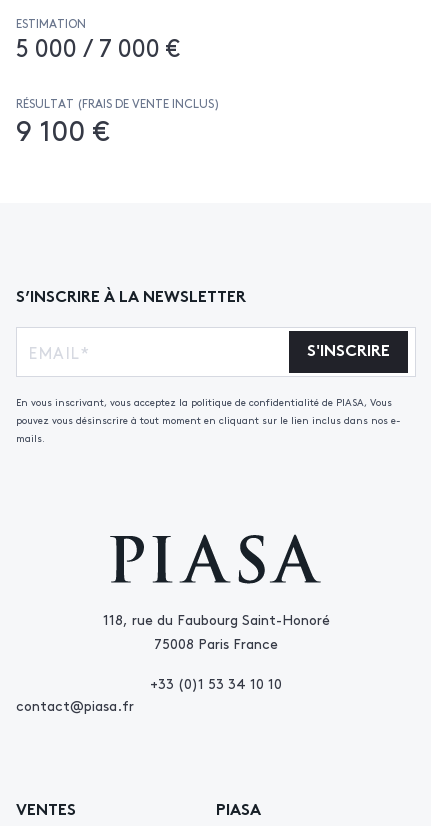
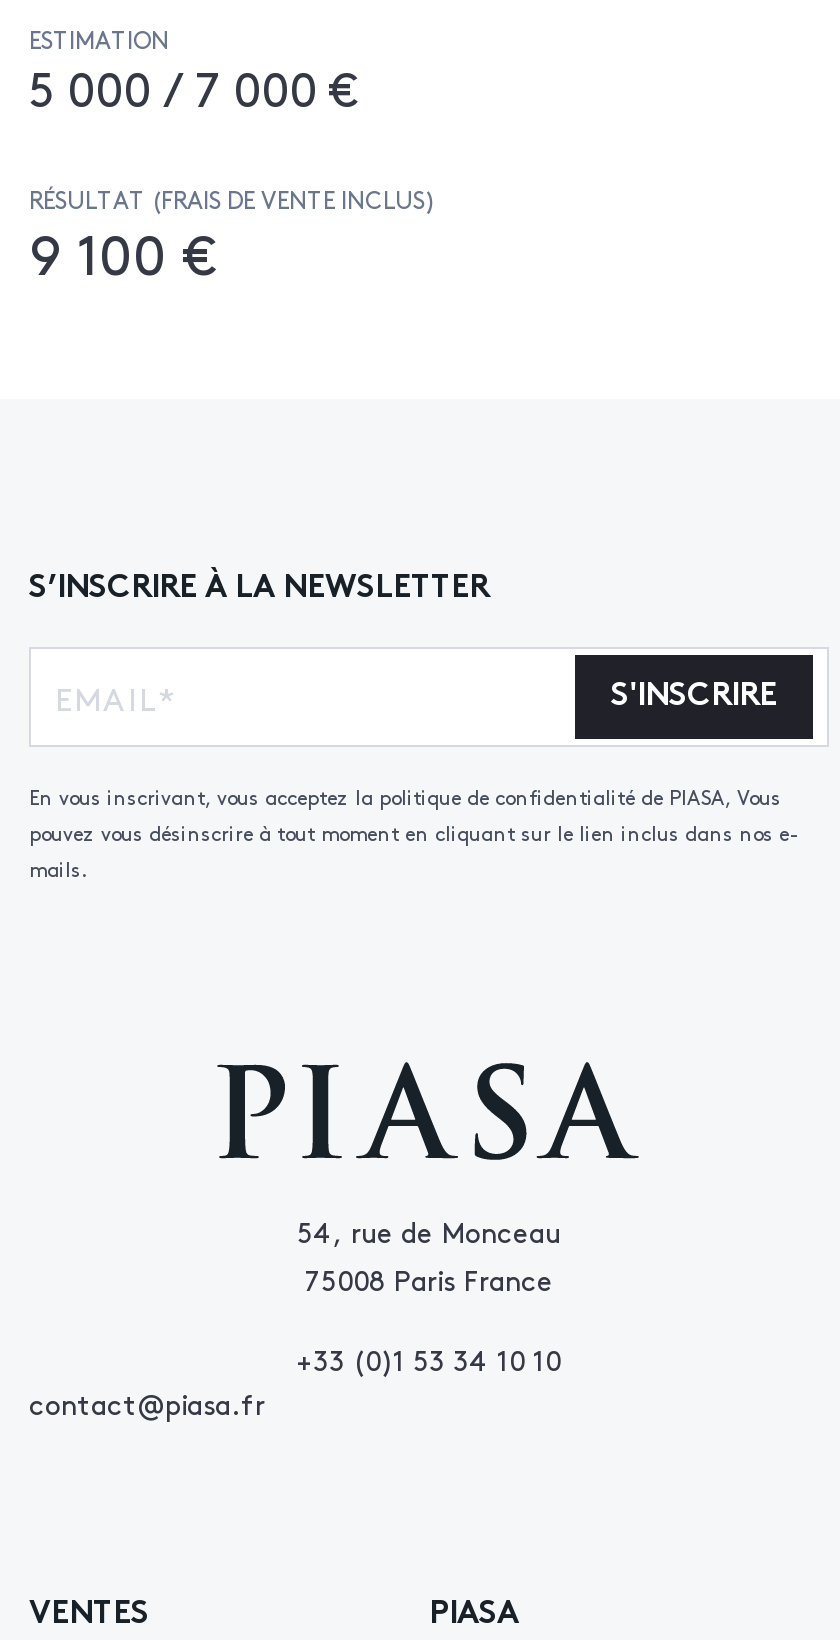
[102,609,329,629] 118, rue du Faubourg Saint-Honoré -> [297,1211,561,1251] 54, rue de Monceau

